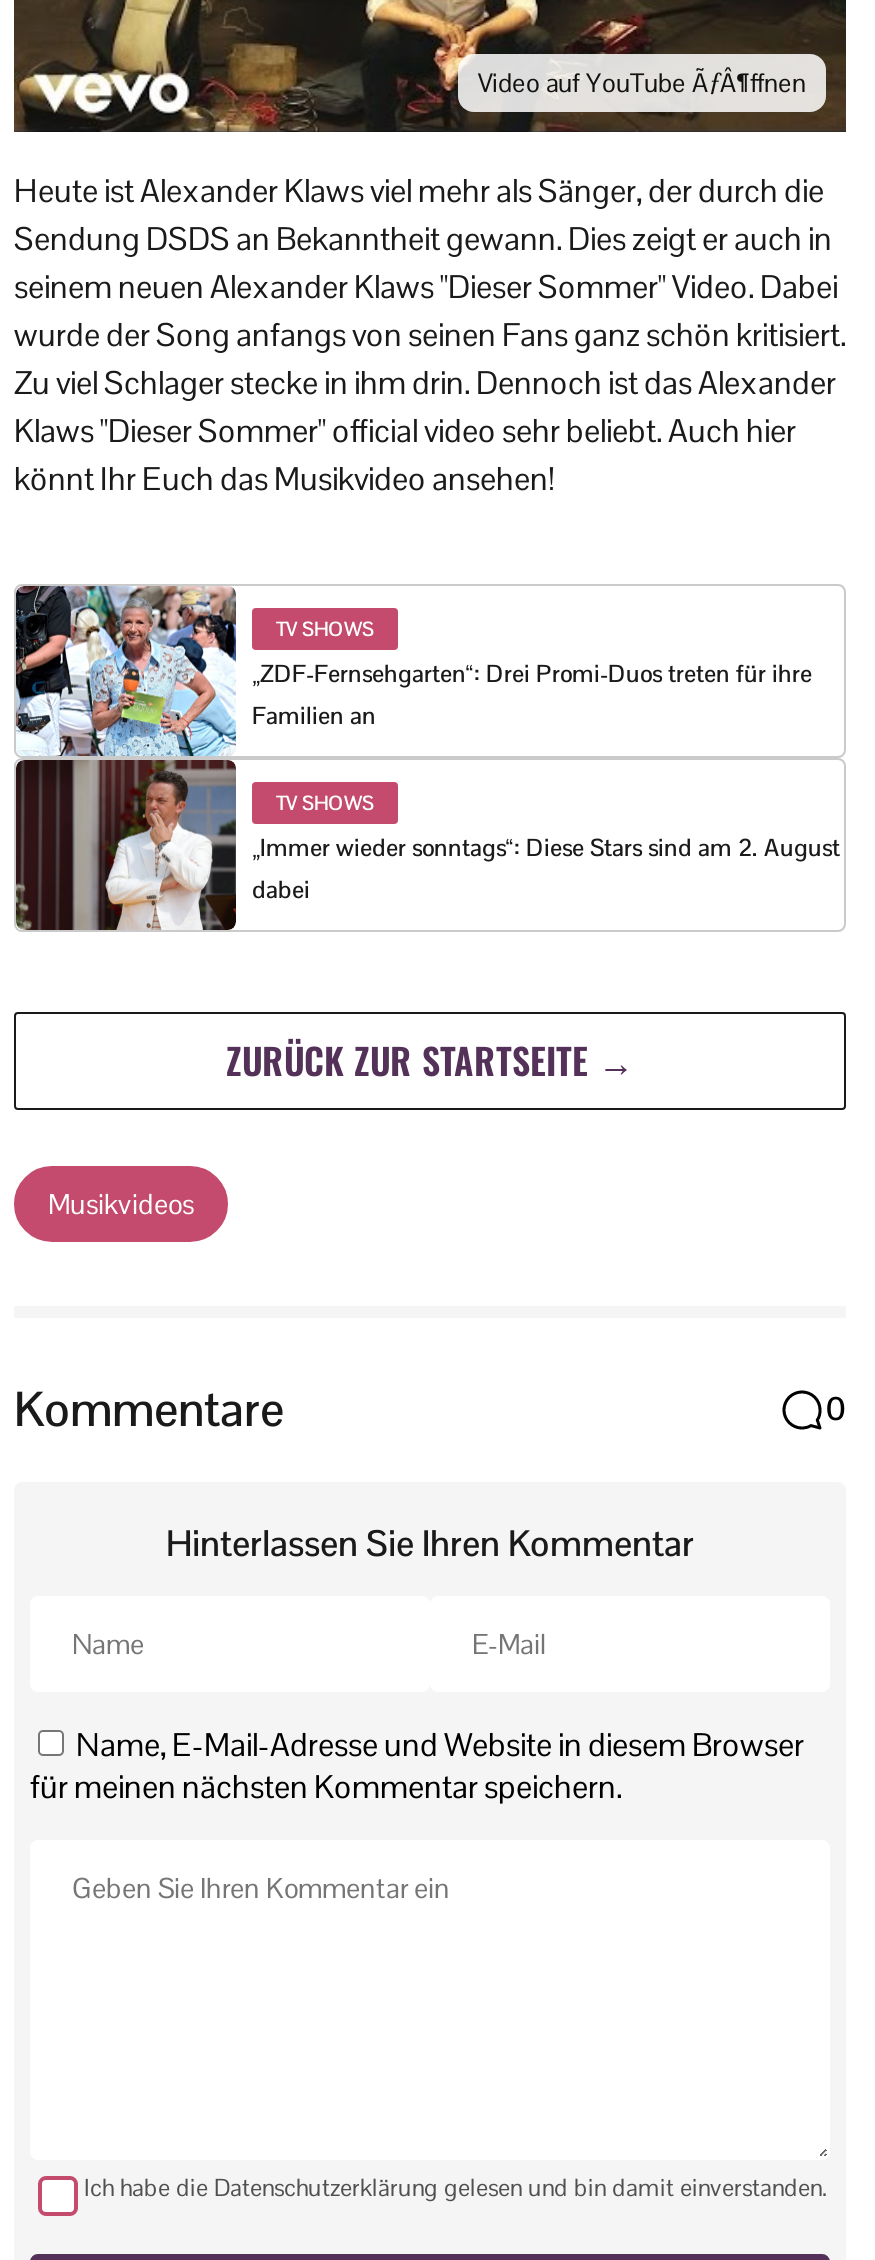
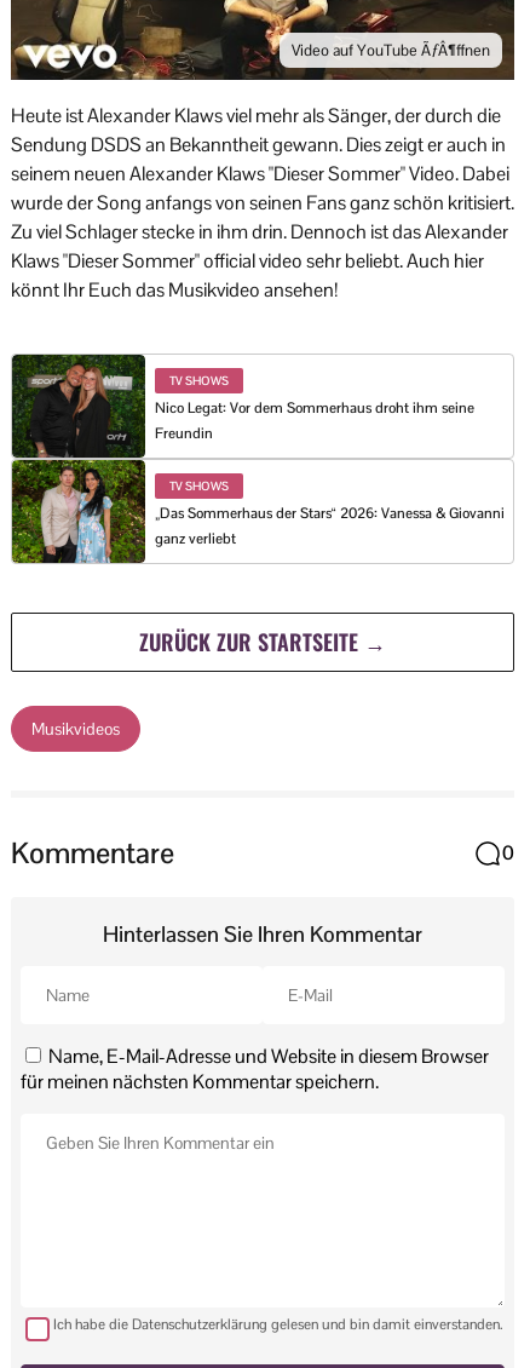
[14,584,812,932] [image] | „ZDF-Fernsehgarten“: Drei Promi-Duos treten für ihre | Familien an -> [11,354,474,564] [image] | Nico Legat: Vor dem Sommerhaus droht ihm seine | Freundin
[252,832,840,906] „Immer wieder sonntags“: Diese Stars sind am 2. August | dabei -> [155,503,505,548] „Das Sommerhaus der Stars“ 2026: Vanessa & Giovanni | ganz verliebt

